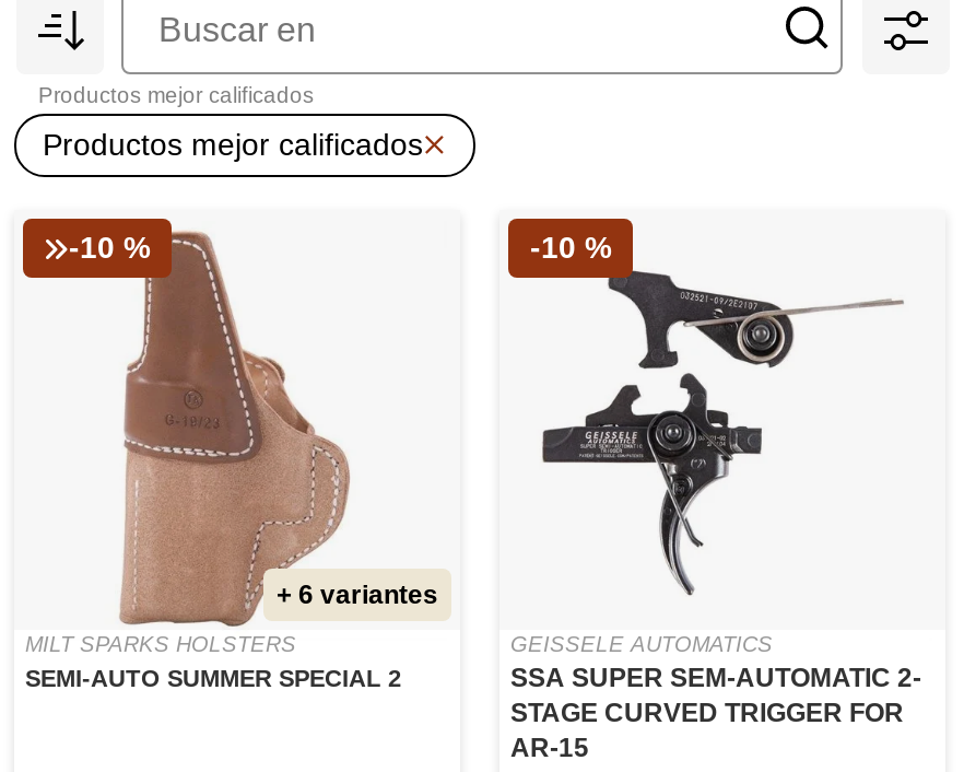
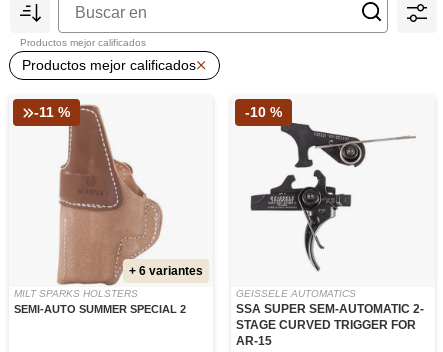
[69,230,150,265] -10 % -> [34,104,70,120] -11 %

